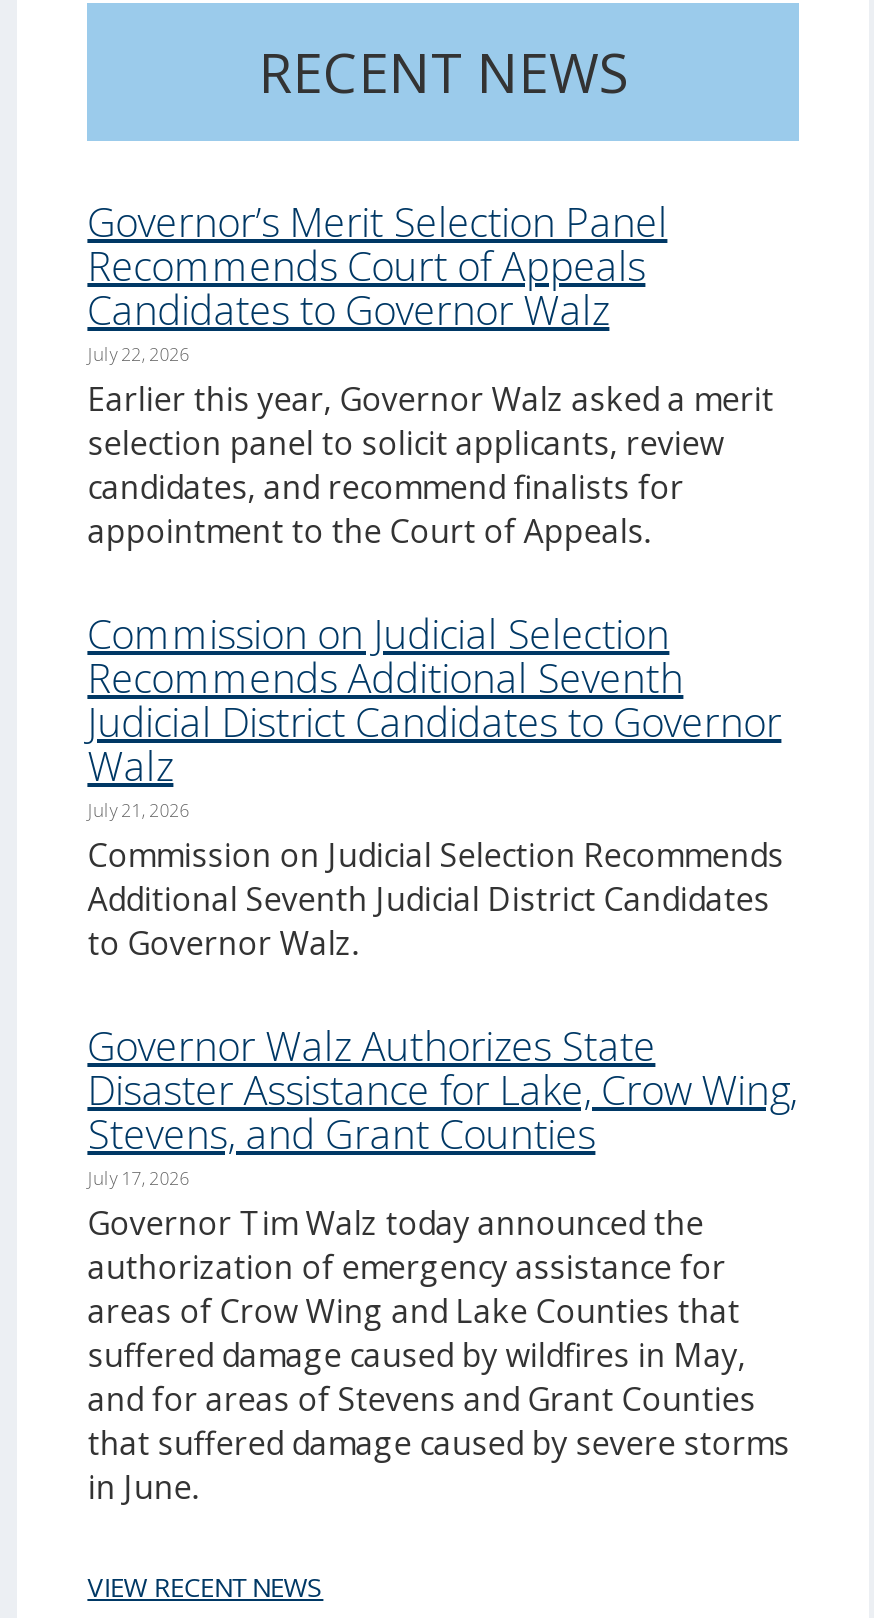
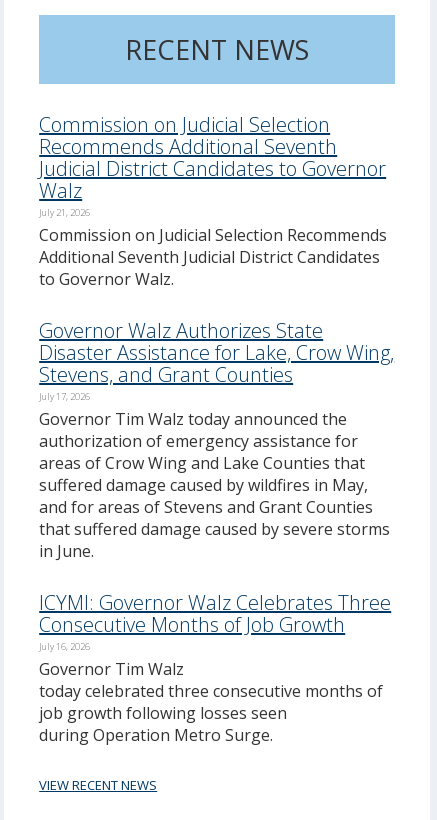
[87,194,773,552] Governor’s Merit Selection Panel | Recommends Court of Appeals | Candidates to Governor Walz | July 22, 2026 | Earlier this year, Governor Walz asked a merit | selection panel to solicit applicants, review | candidates, and recommend finalists for | appointment to the Court of Appeals. -> none
moved [87,606,797,1508] -> [39,111,394,562]: Commission on Judicial Selection | Recommends Additional Seventh | Judicial District Candidates to Governor | ... | that suffered damage caused by severe storms | in June.
none -> [39,589,391,746] ICYMI: Governor Walz Celebrates Three | Consecutive Months of Job Growth | July 16, 2026 | Governor Tim Walz | today celebrated three consecutive months of | job growth following losses seen | during Operation Metro Surge.

